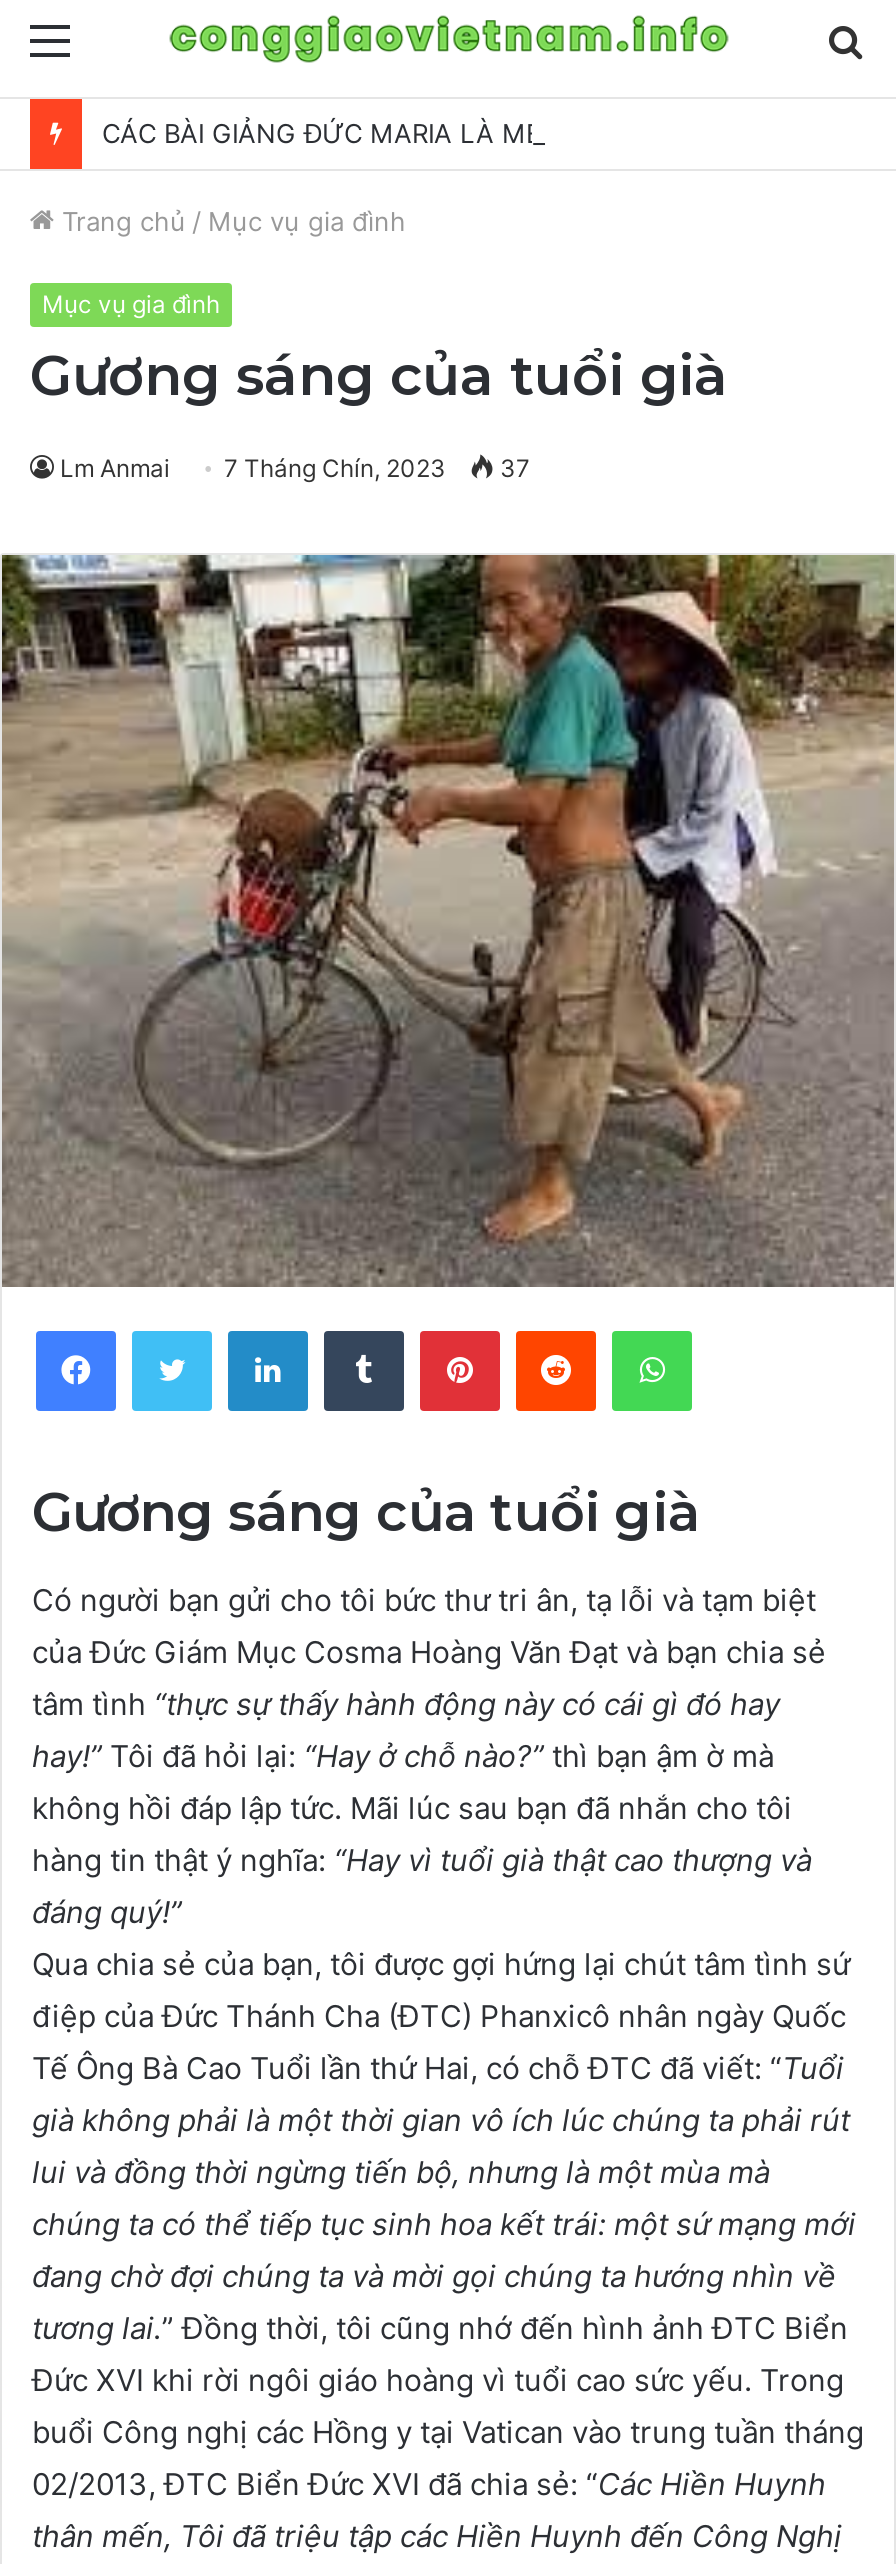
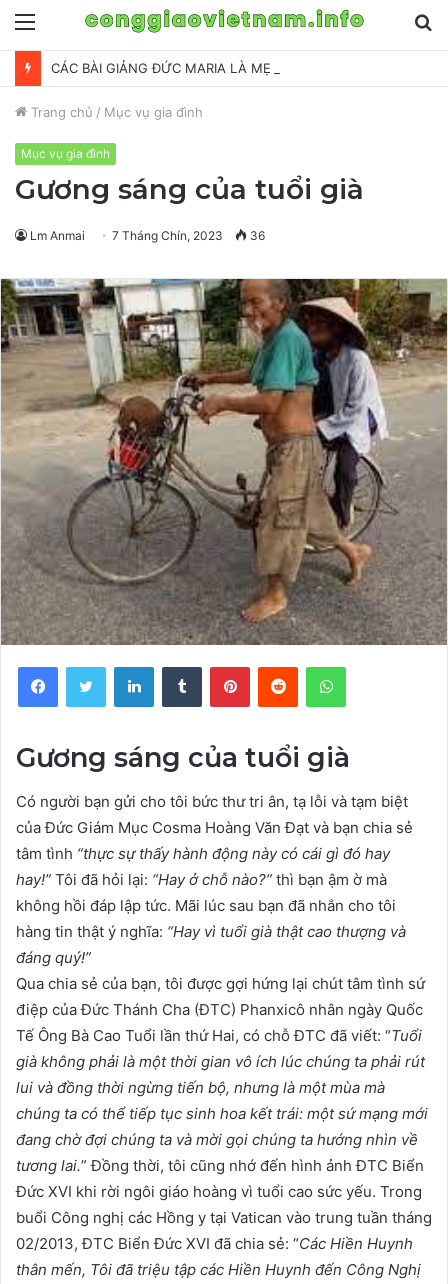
[60,453,530,483] Lm Anmai 7 Tháng Chín, 2023 37 -> [30,228,265,243] Lm Anmai 7 Tháng Chín, 2023 36

